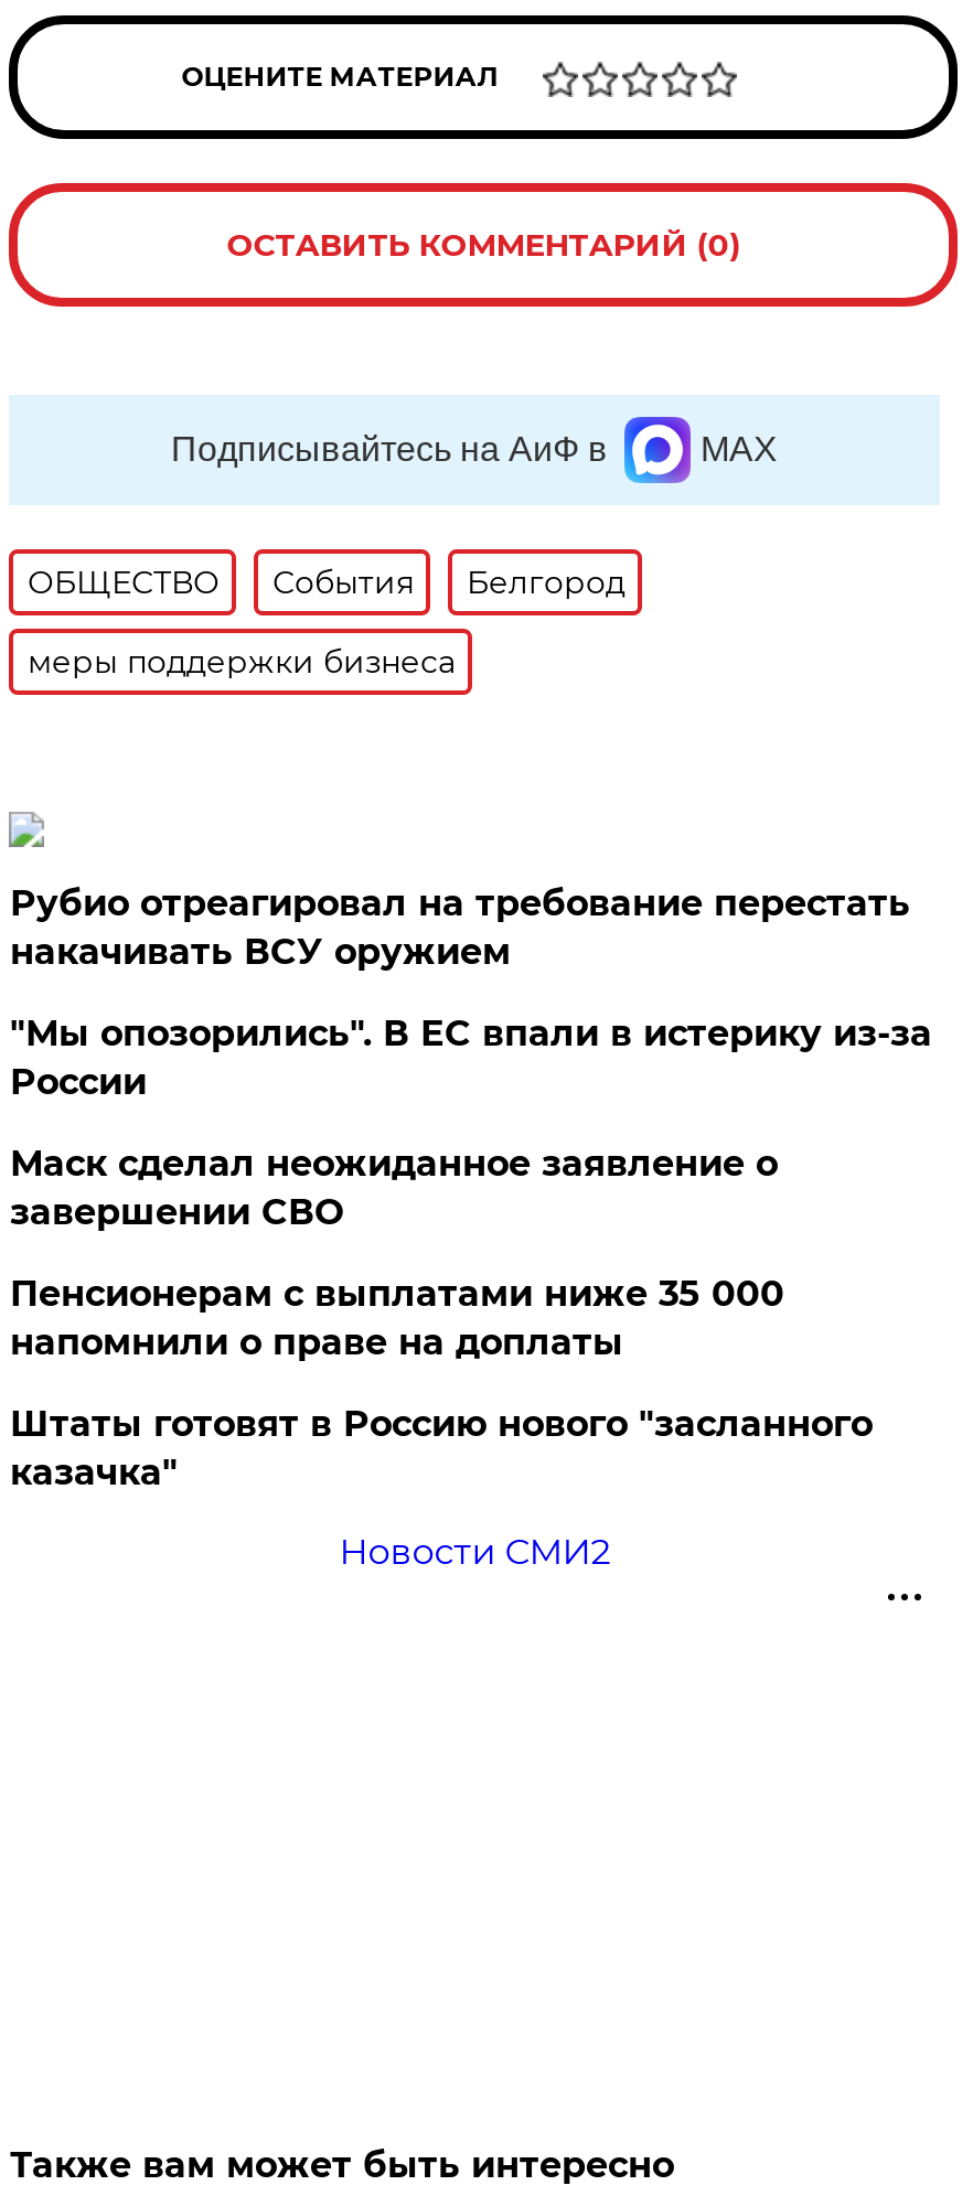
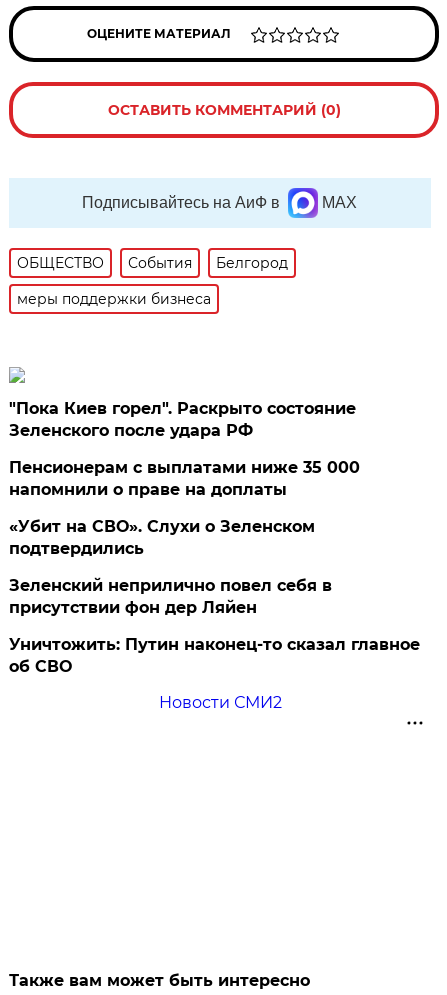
[10,883,932,1234] Рубио отреагировал на требование перестать | накачивать ВСУ оружием | "Мы опозорились". В ЕС впали в истерику из-за | России | Маск сделал неожиданное заявление о | завершении СВО -> [9,399,356,440] "Пока Киев горел". Раскрыто состояние | Зеленского после удара РФ
moved [10,1273,784,1364] -> [9,458,360,499]: Пенсионерам с выплатами ниже 35 000 | напомнили о праве на доплаты
[10,1403,872,1494] Штаты готовят в Россию нового "засланного | казачка" -> [9,517,420,676] «Убит на СВО». Слухи о Зеленском | подтвердились | Зеленский неприлично повел cебя в | присутствии фон дер Ляйен | Уничтожить: Путин наконец-то сказал главное | об СВО

